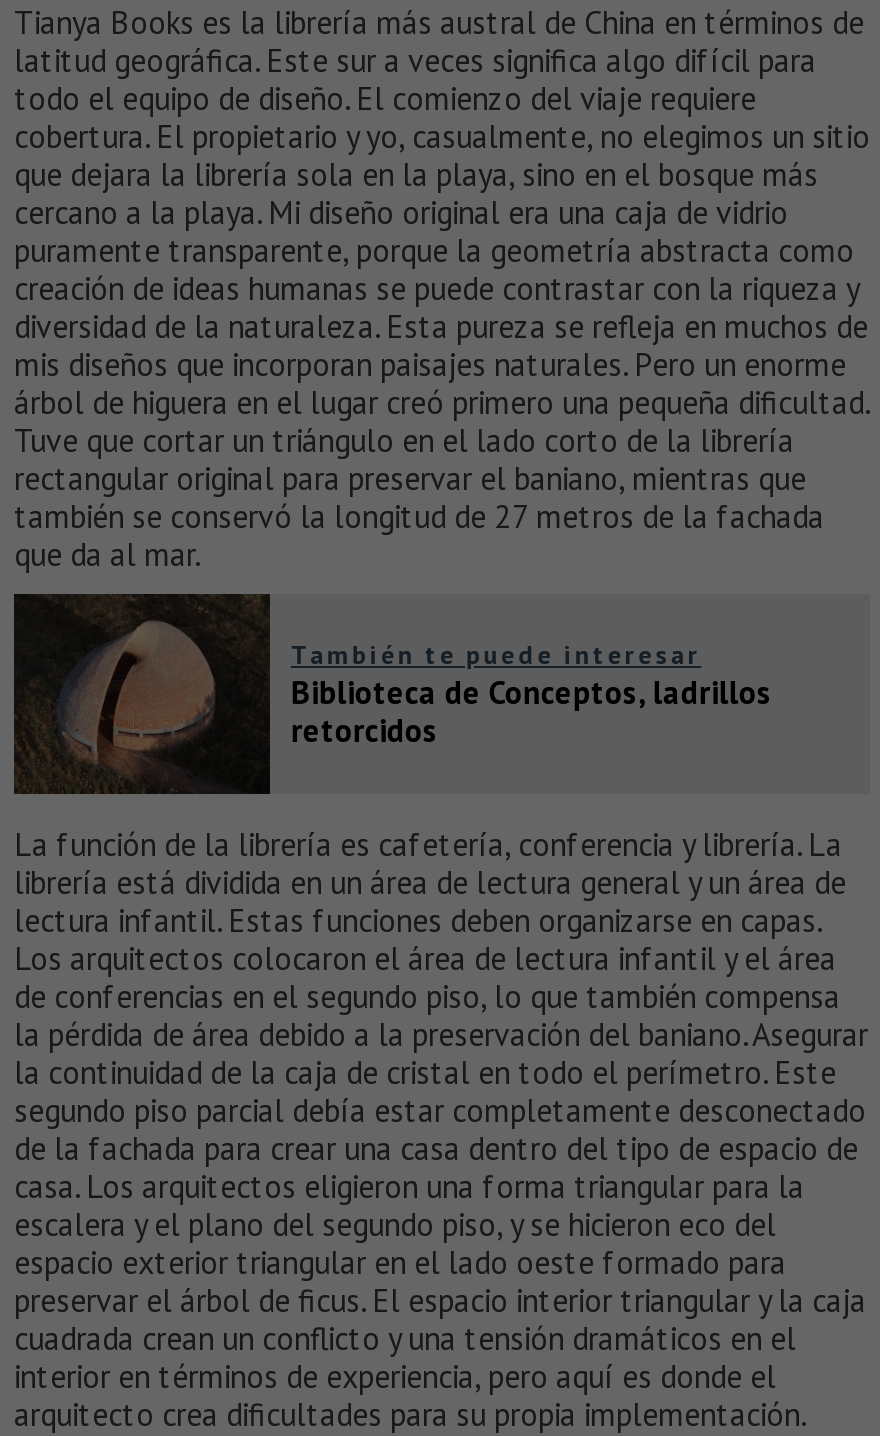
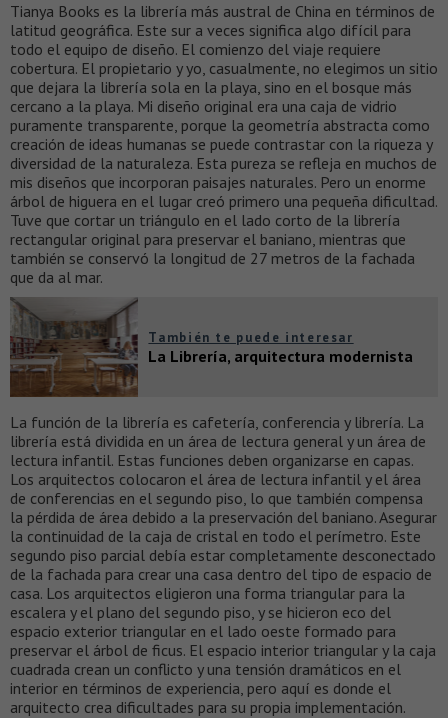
[12,592,773,796] [image] | Biblioteca de Conceptos, ladrillos | retorcidos -> [9,297,413,398] [image] | La Librería, arquitectura modernista

